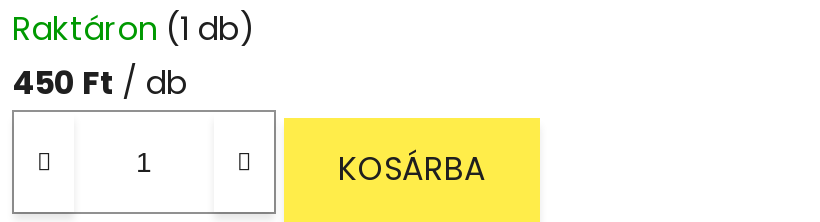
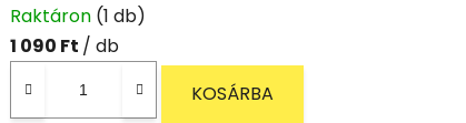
[12,60,188,106] 450 Ft / db -> [10,33,119,59] 1 090 Ft / db

